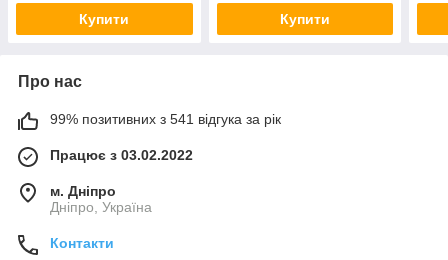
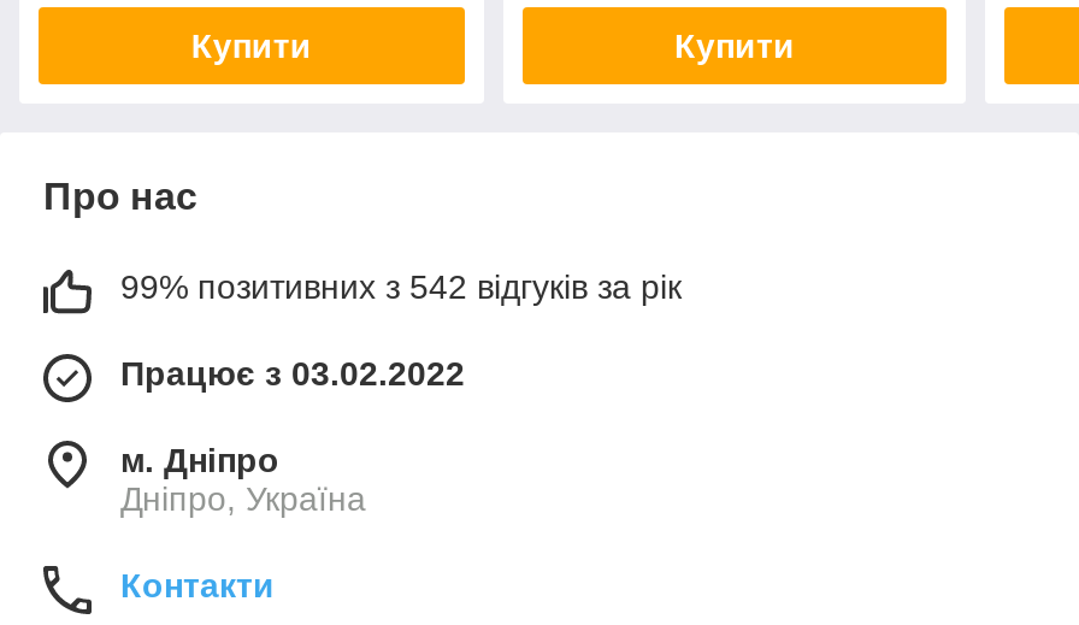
[50,111,281,127] 99% позитивних з 541 відгука за рік -> [120,267,682,305] 99% позитивних з 542 відгуків за рік

